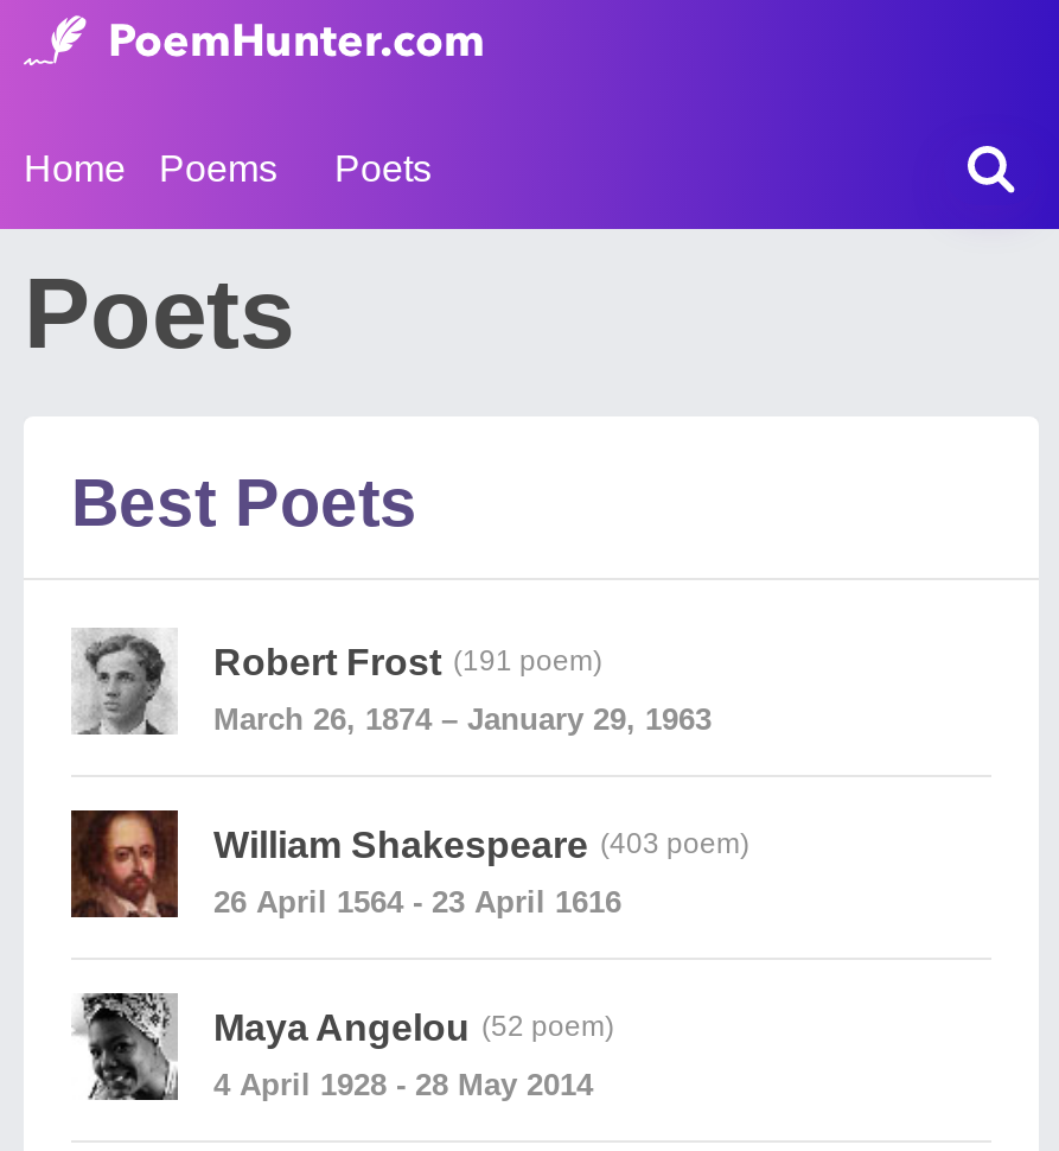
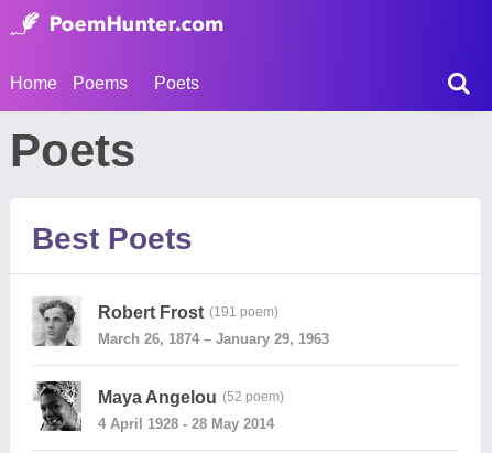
[69,808,749,920] [image] | William Shakespeare (403 poem) | 26 April 1564 - 23 April 1616 -> none

